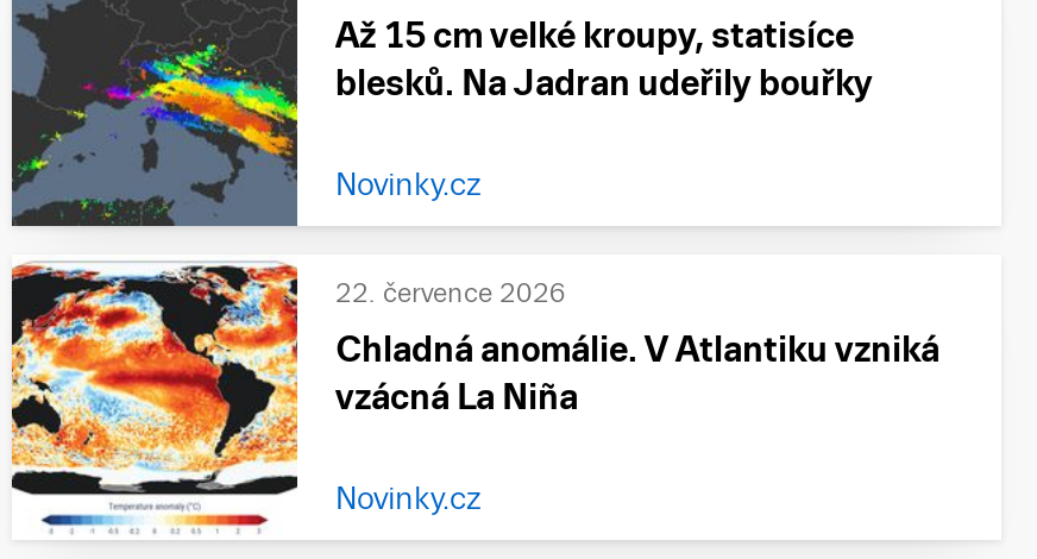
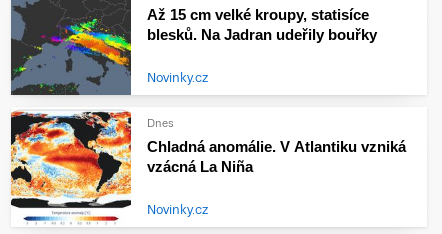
[335,278,566,307] 22. července 2026 -> [147,117,174,129] Dnes

